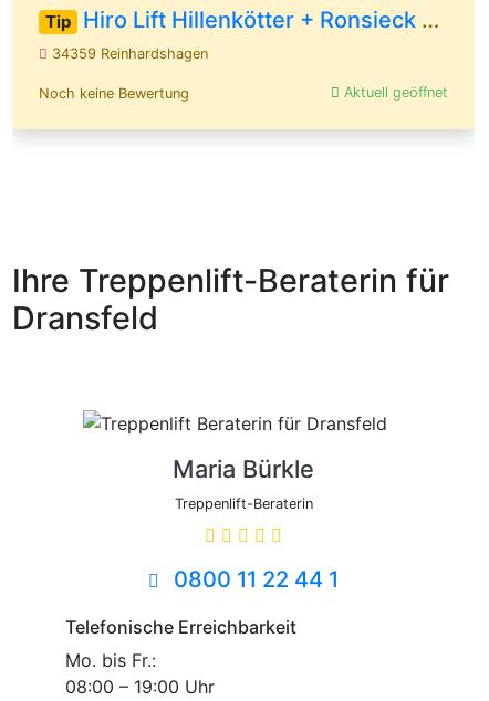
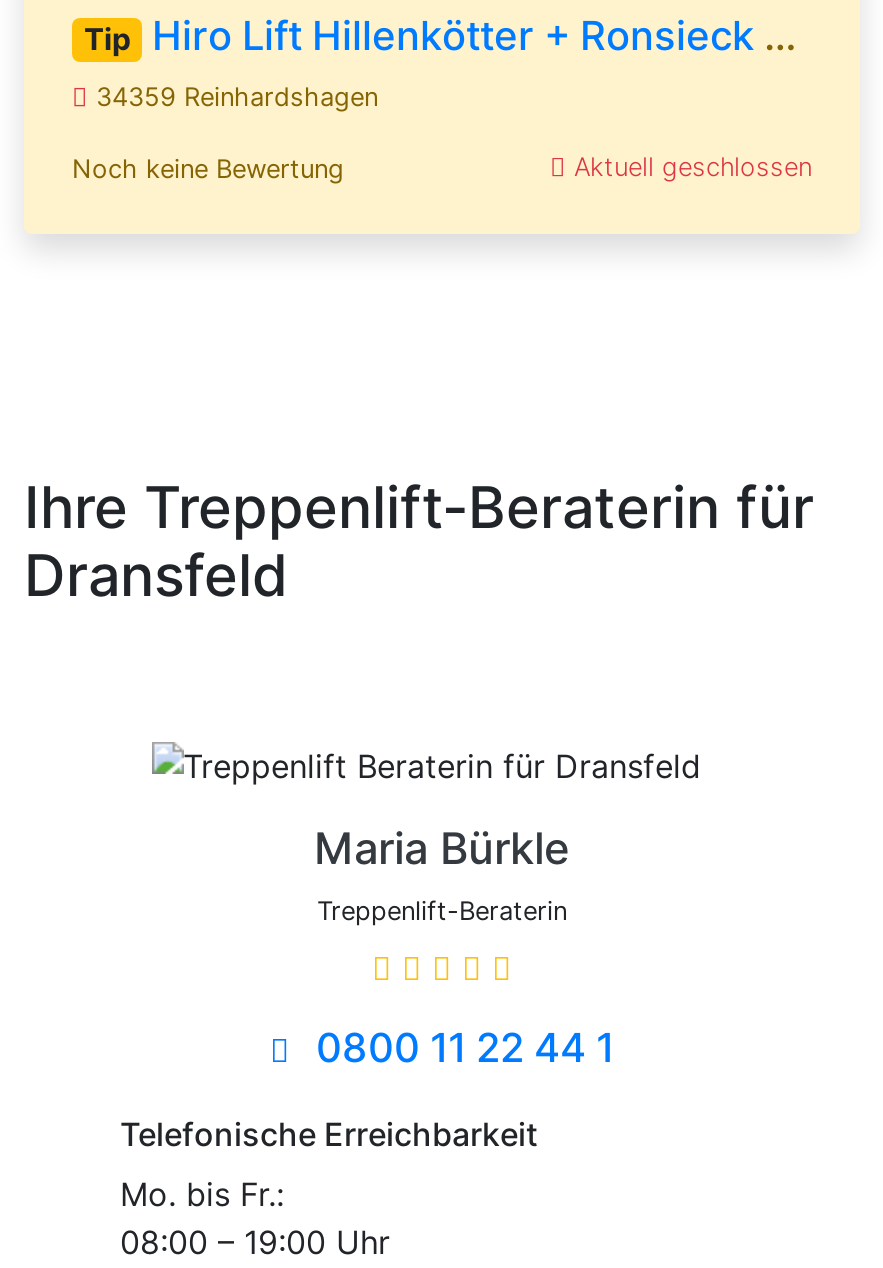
[340,84,448,101] Aktuell geöffnet -> [566,152,812,182] Aktuell geschlossen

